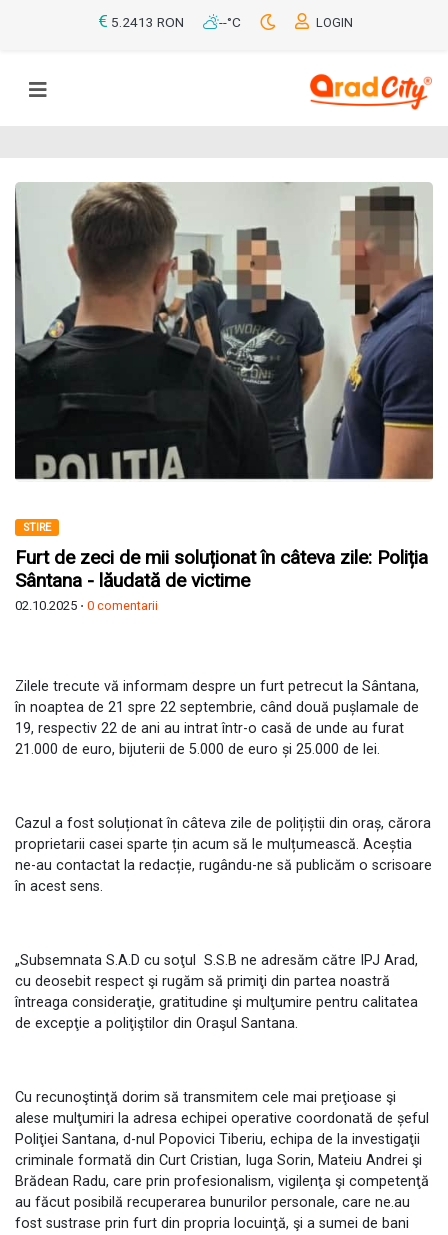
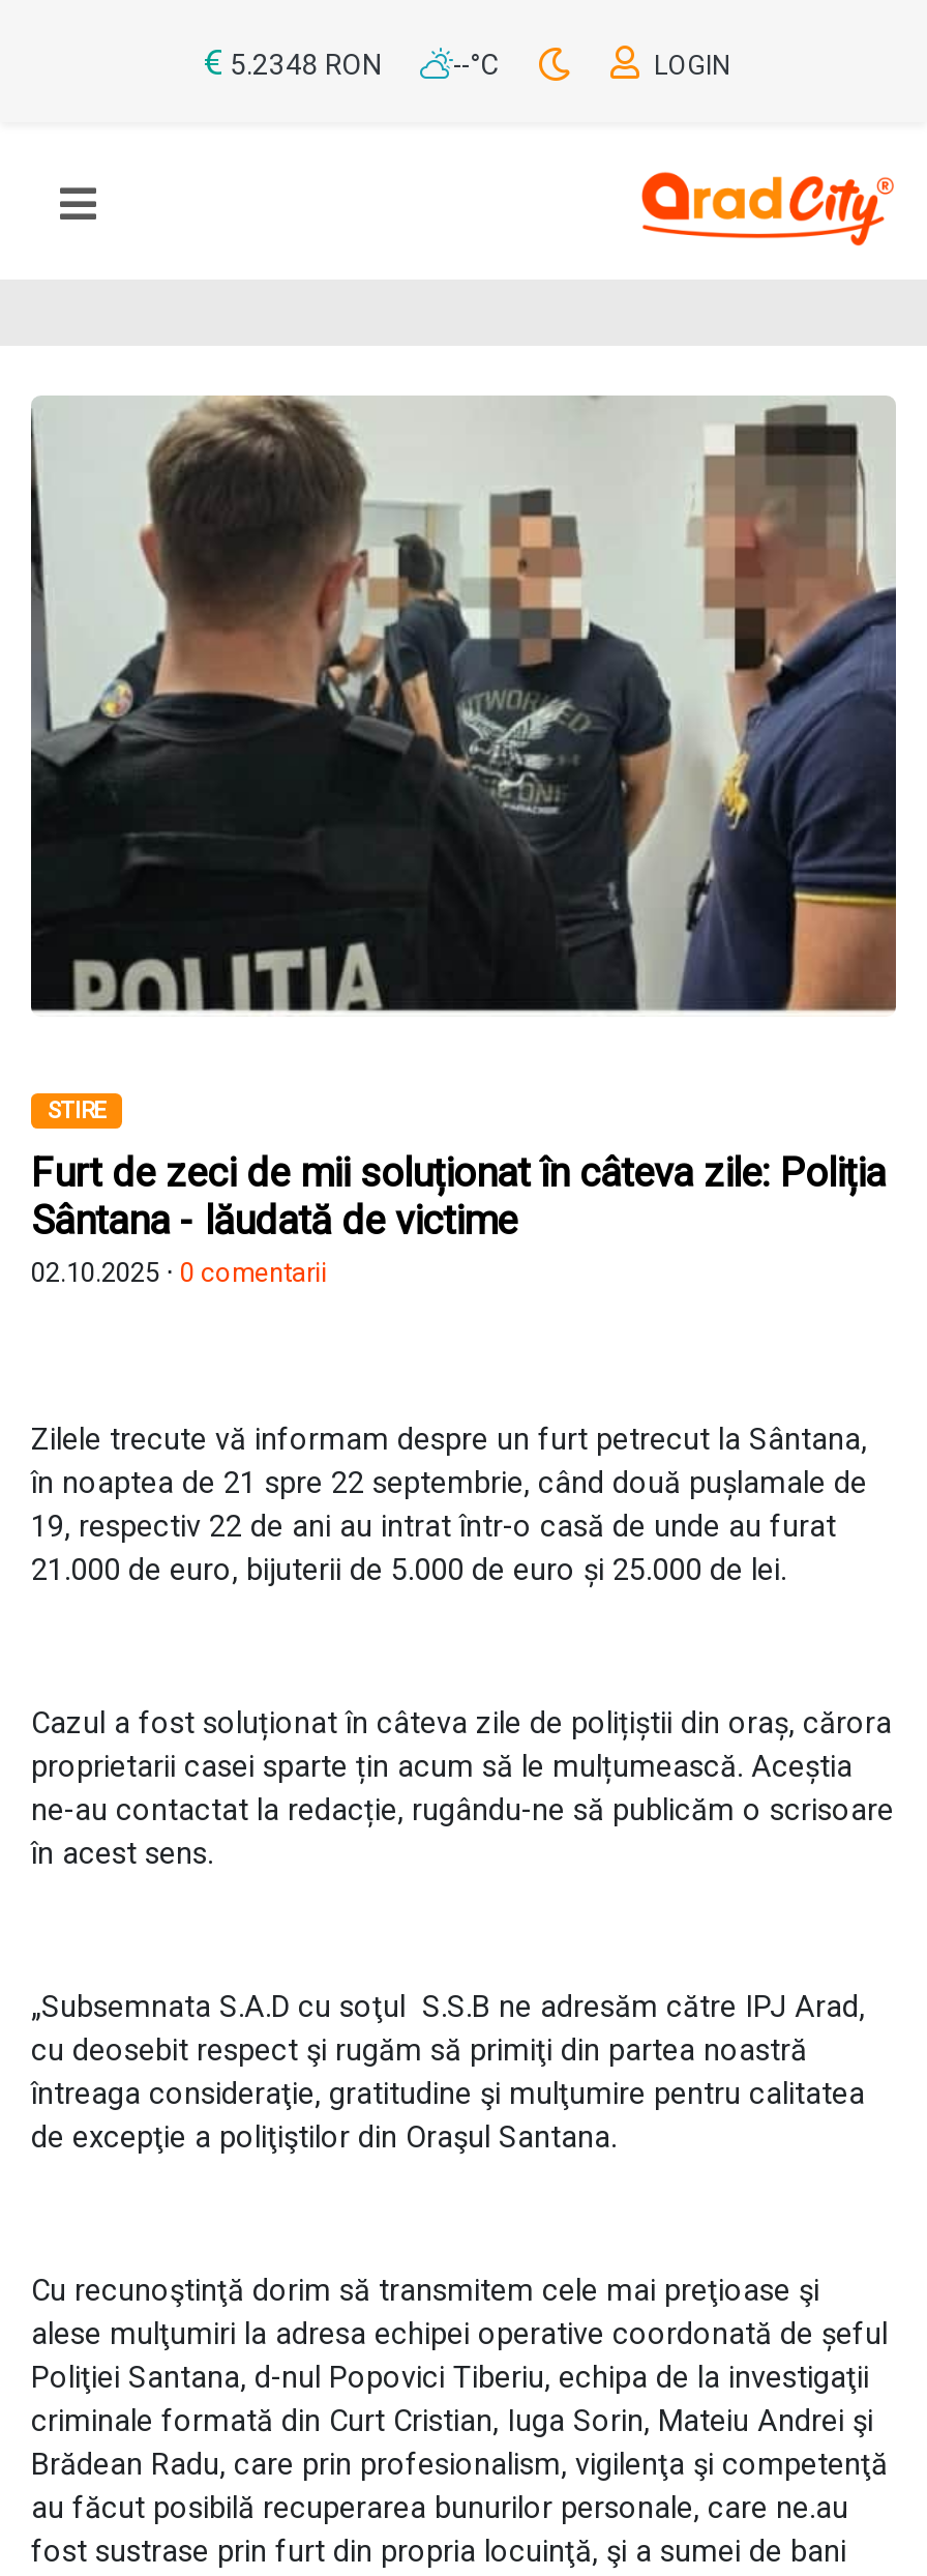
[111,14,184,30] 5.2413 RON -> [230,48,381,81] 5.2348 RON

